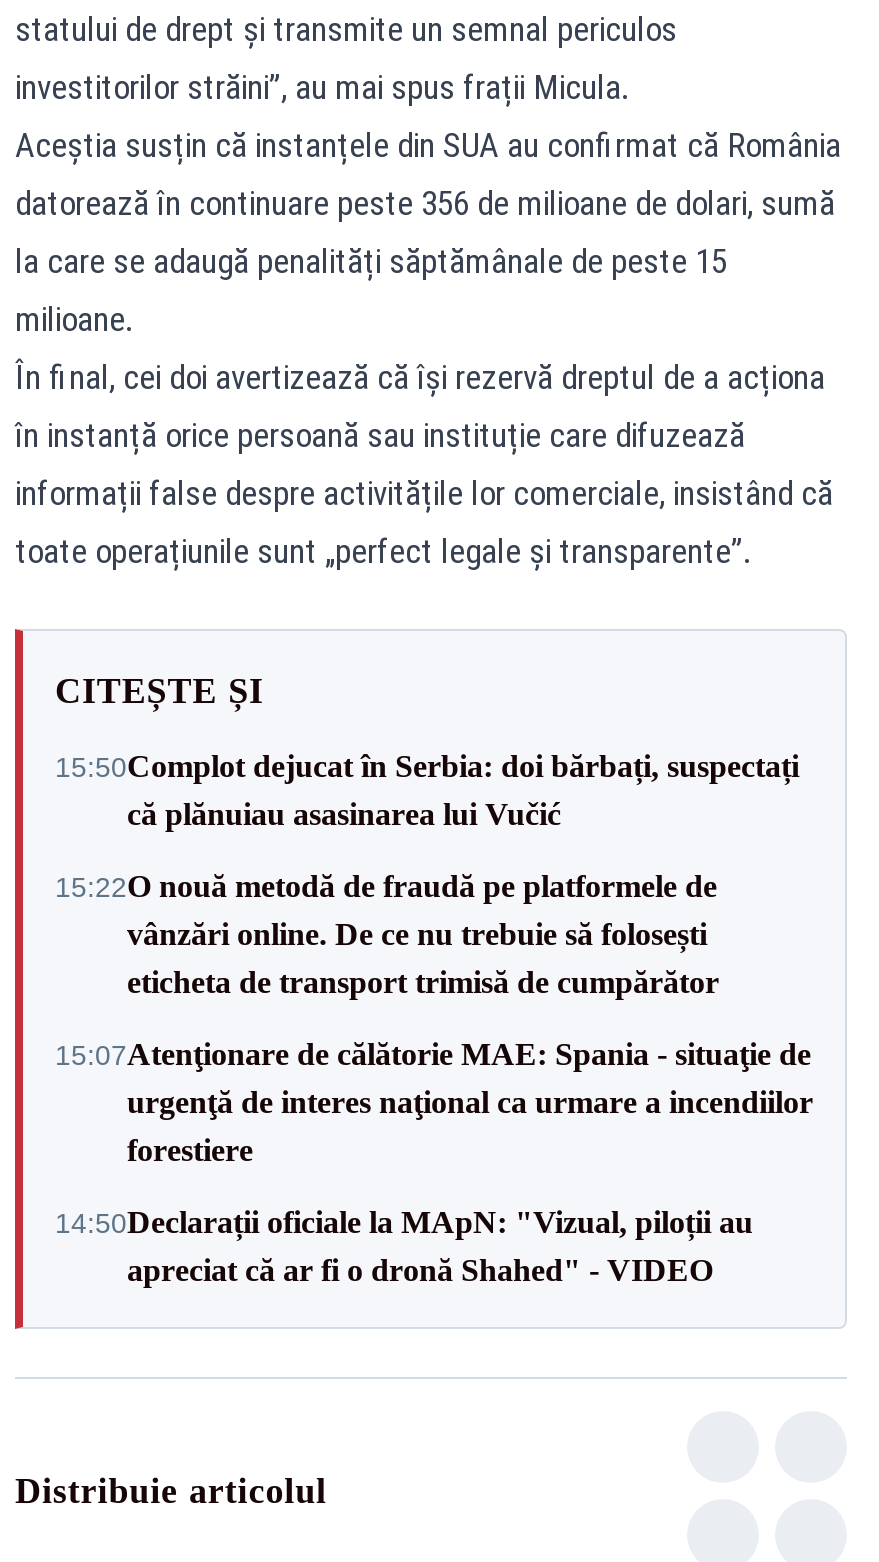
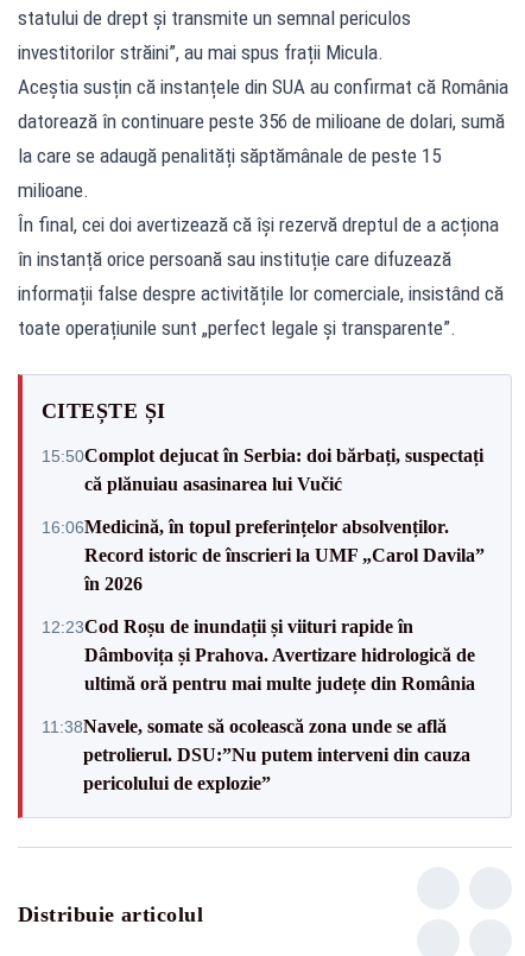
[55,869,719,999] 15:22O nouă metodă de fraudă pe platformele de | vânzări online. De ce nu trebuie să folosești | eticheta de transport trimisă de cumpărător -> [42,516,485,593] 16:06Medicină, în topul preferințelor absolvenților. | Record istoric de înscrieri la UMF „Carol Davila” | în 2026
[55,1037,813,1167] 15:07Atenţionare de călătorie MAE: Spania - situaţie de | urgenţă de interes naţional ca urmare a incendiilor | forestiere -> [42,616,475,693] 12:23Cod Roșu de inundații și viituri rapide în | Dâmbovița și Prahova. Avertizare hidrologică de | ultimă oră pentru mai multe județe din România
[55,1205,753,1287] 14:50Declarații oficiale la MApN: "Vizual, piloții au | apreciat că ar fi o dronă Shahed" - VIDEO -> [42,716,470,793] 11:38Navele, somate să ocolească zona unde se află | petrolierul. DSU:”Nu putem interveni din cauza | pericolului de explozie”

